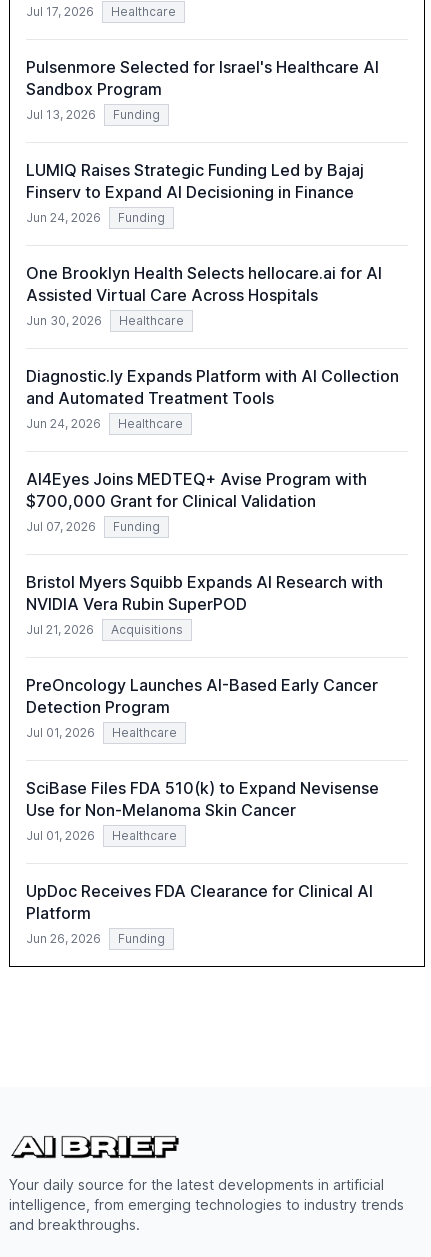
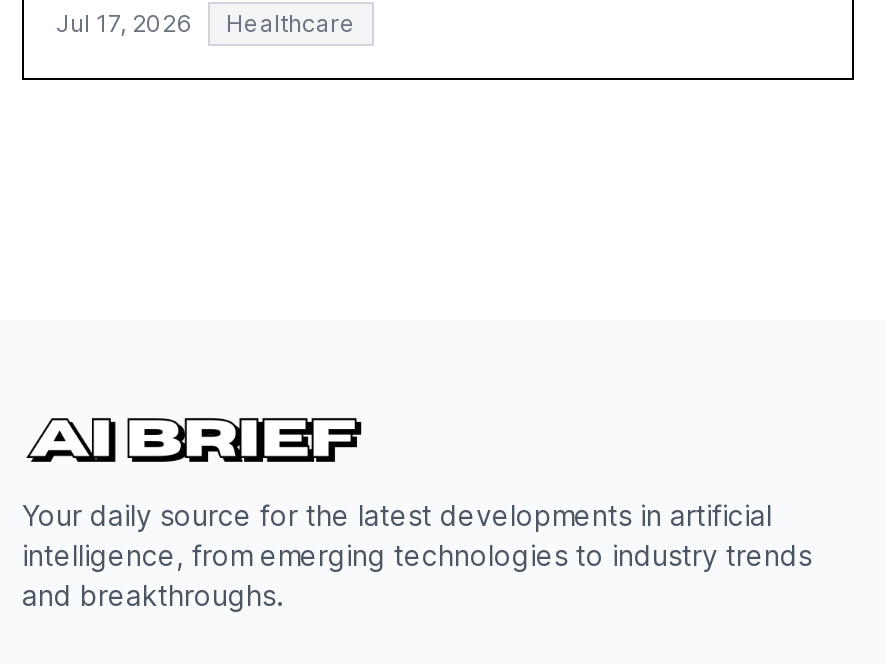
[26,57,399,946] Pulsenmore Selected for Israel's Healthcare AI | Sandbox Program | Jul 13, 2026 | Funding | LUMIQ Raises Strategic Funding Led by Bajaj | Finserv to Expand AI Decisioning in Finance | Jun 24, 2026 | Funding | One Brooklyn Health Selects hellocare.ai for AI | Assisted Virtual Care Across Hospitals | Jun 30, 2026 | Healthcare | Diagnostic.ly Expands Platform with AI Collection | and Automated Treatment Tools | Jun 24, 2026 | Healthcare | AI4Eyes Joins MEDTEQ+ Avise Program with | $700,000 Grant for Clinical Validation | Jul 07, 2026 | Funding | Bristol Myers Squibb Expands AI Research with | NVIDIA Vera Rubin SuperPOD | Jul 21, 2026 | Acquisitions | PreOncology Launches AI-Based Early Cancer | Detection Program | Jul 01, 2026 | Healthcare | SciBase Files FDA 510(k) to Expand Nevisense | Use for Non-Melanoma Skin Cancer | Jul 01, 2026 | Healthcare | UpDoc Receives FDA Clearance for Clinical AI | Platform | Jun 26, 2026 | Funding -> none

